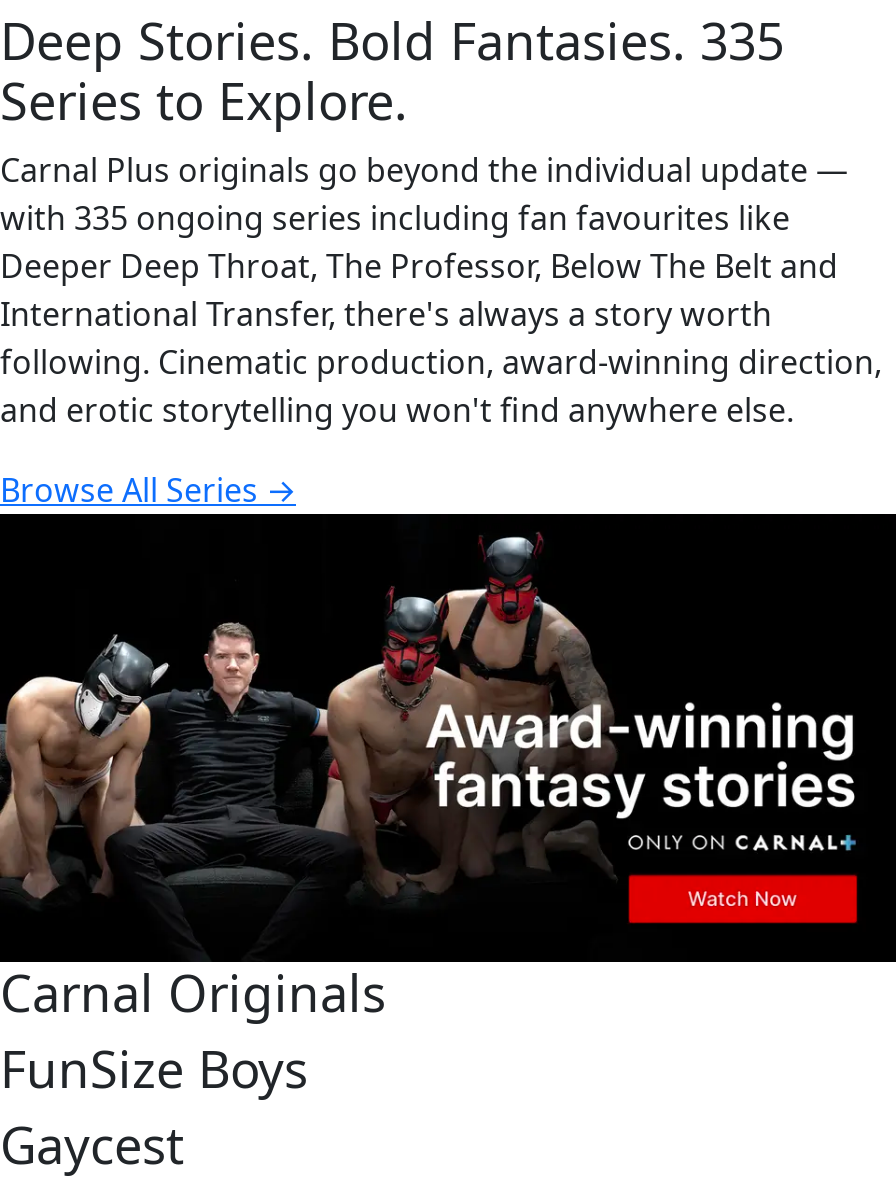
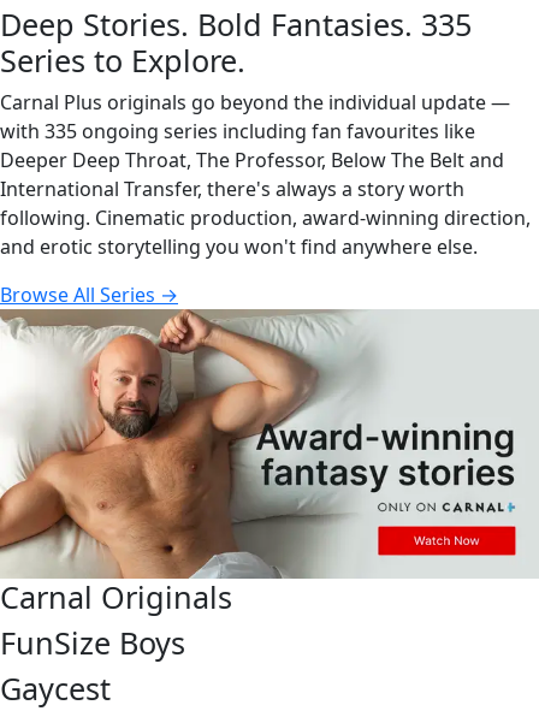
[6,512,890,964] [image] -> [4,308,535,580] [image]

